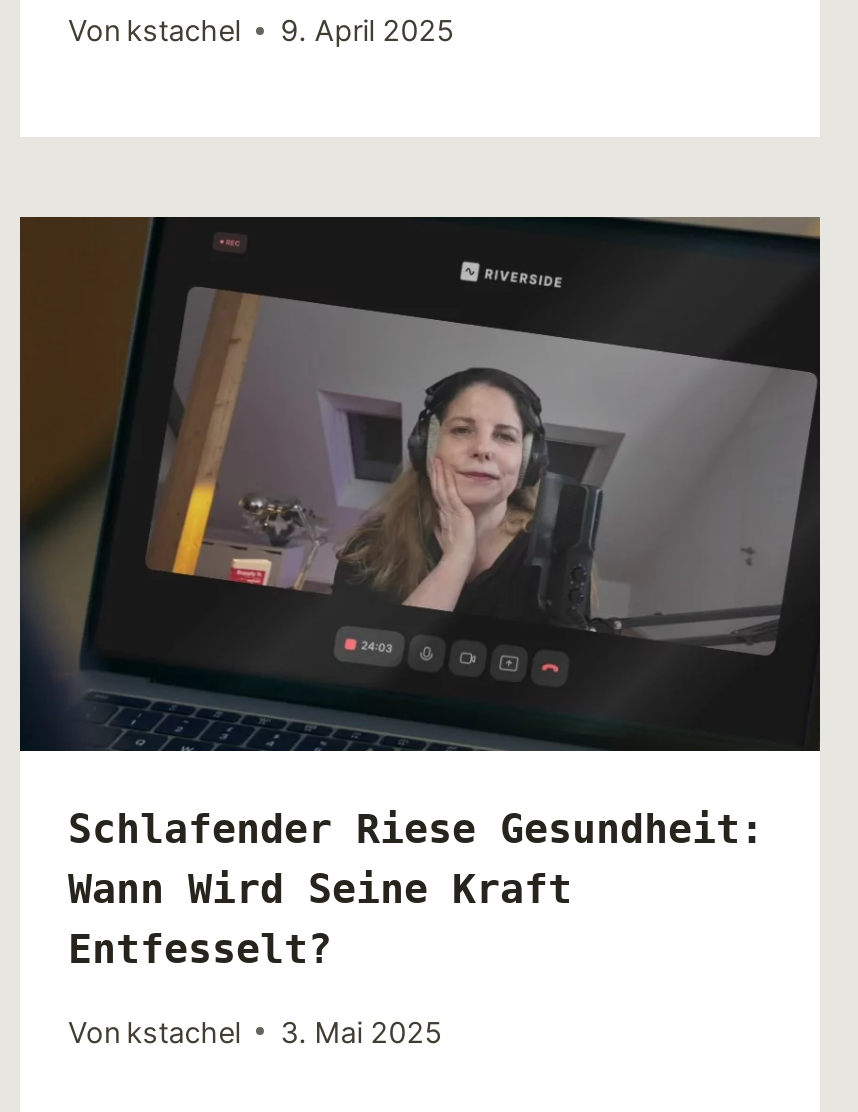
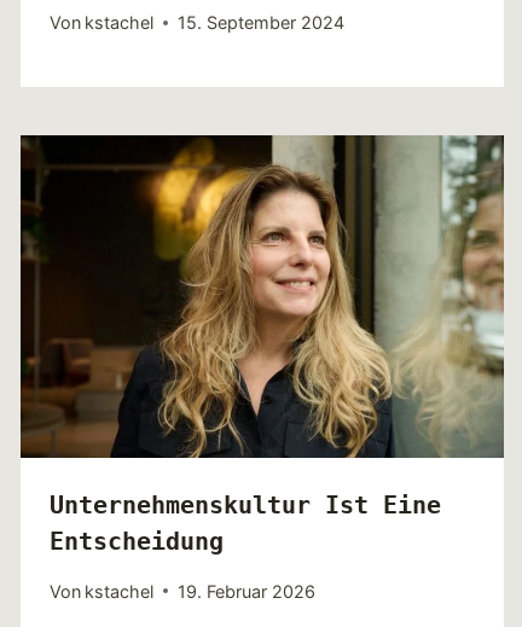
[68,14,454,48] Von kstachel 9. April 2025 -> [50,13,345,33] Von kstachel 15. September 2024
[20,215,822,973] [image] | Schlafender Riese Gesundheit: | Wann Wird Seine Kraft | Entfesselt? -> [21,135,505,556] [image] | Unternehmenskultur Ist Eine | Entscheidung
[68,1014,442,1048] Von kstachel 3. Mai 2025 -> [50,580,316,601] Von kstachel 19. Februar 2026

